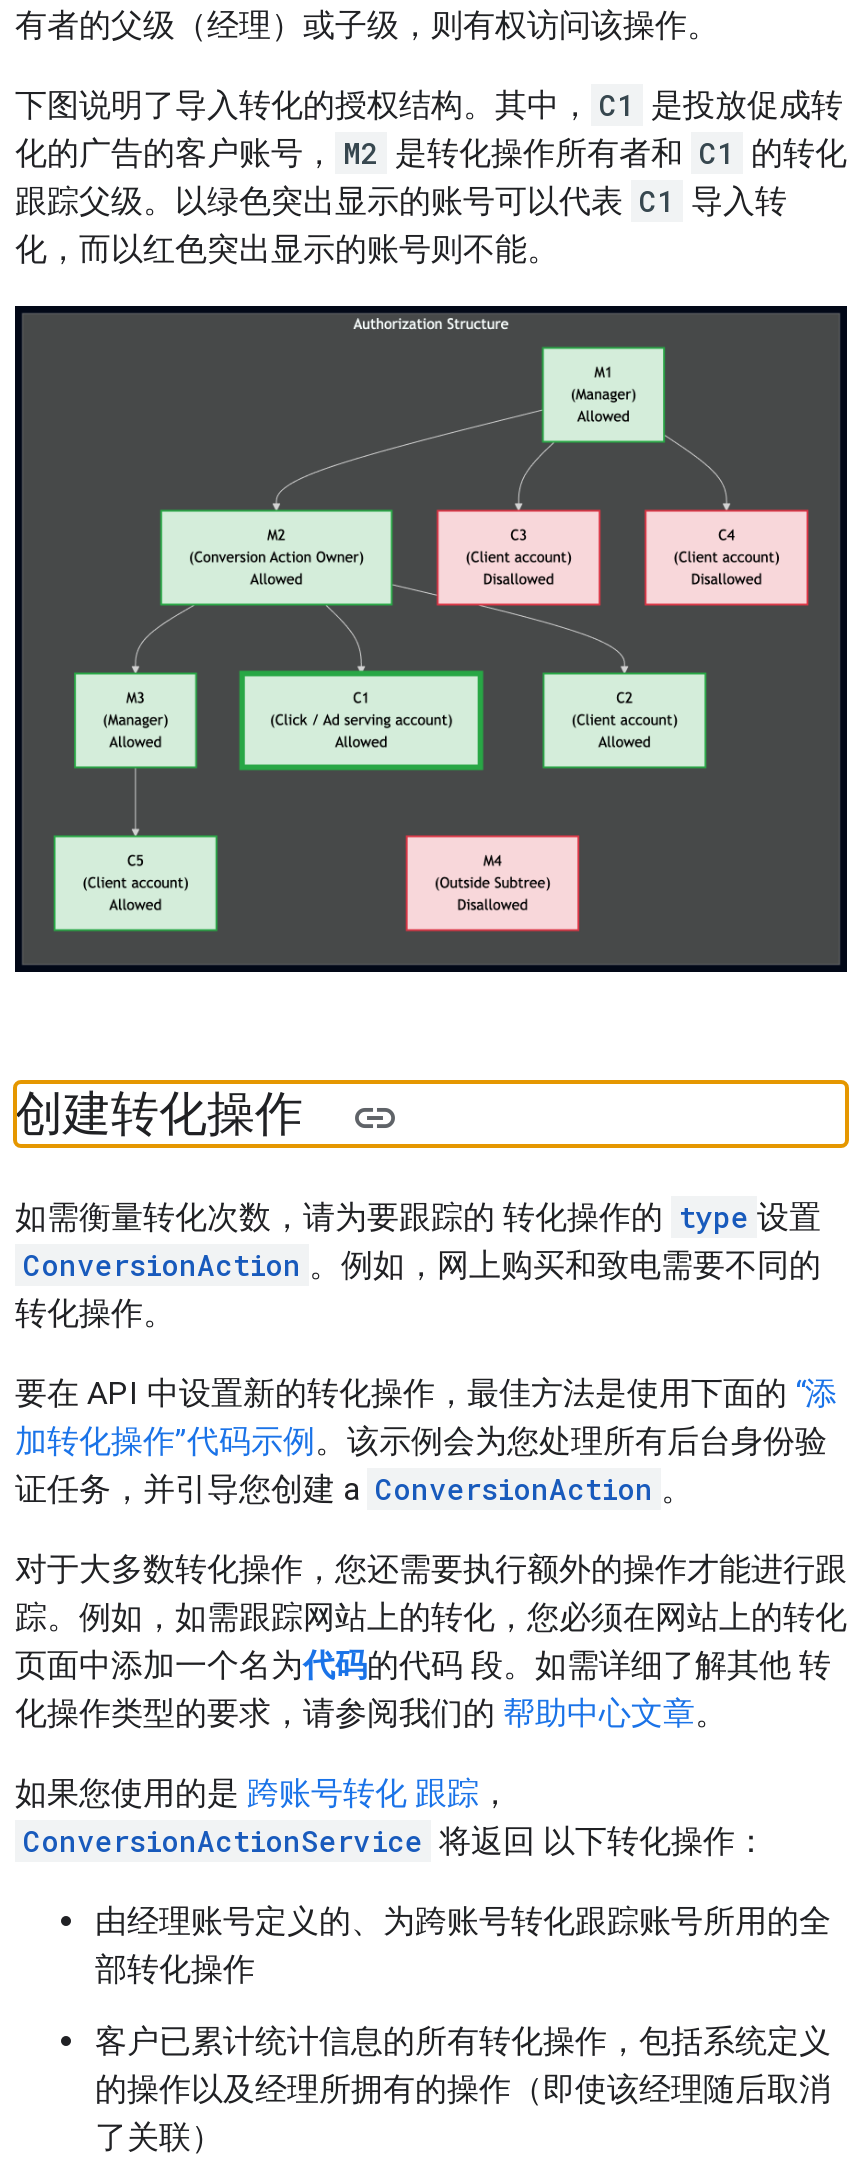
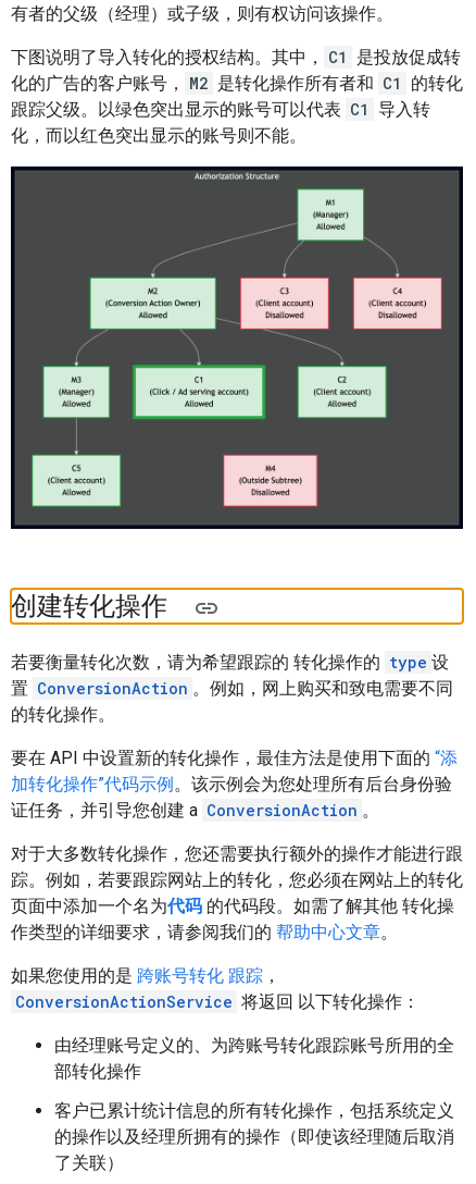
[15,1198,821,1332] 如需衡量转化次数，请为要跟踪的 转化操作的 type 设置 | ConversionAction 。例如，网上购买和致电需要不同的 | 转化操作。 -> [11,652,453,725] 若要衡量转化次数，请为希望跟踪的 转化操作的 type 设 | 置 ConversionAction 。例如，网上购买和致电需要不同 | 的转化操作。
[15,1598,847,1636] 踪。例如，如需跟踪网站上的转化，您必须在网站上的转化 -> [11,870,463,890] 踪。例如，若要跟踪网站上的转化，您必须在网站上的转化
[15,1646,831,1684] 页面中添加一个名为代码的代码 段。如需详细了解其他 转 -> [11,896,454,917] 页面中添加一个名为代码的代码段。如需了解其他 转化操
[15,1694,727,1732] 化操作类型的要求，请参阅我们的帮助中心文章。 -> [11,922,398,943] 作类型的详细要求，请参阅我们的帮助中心文章。

